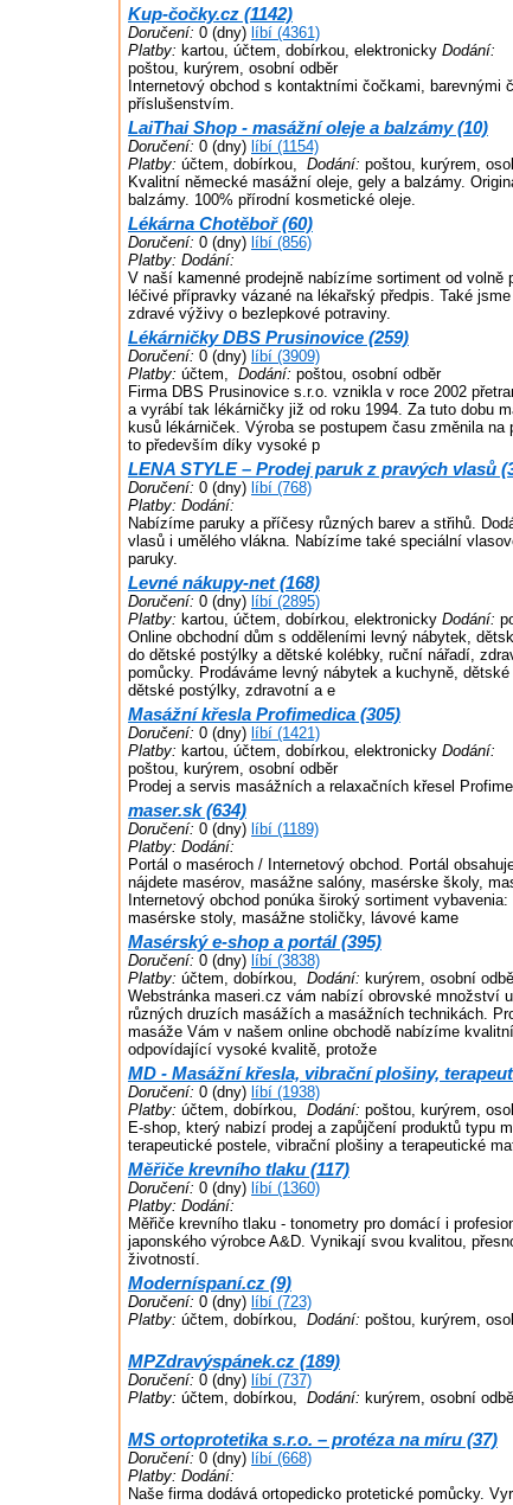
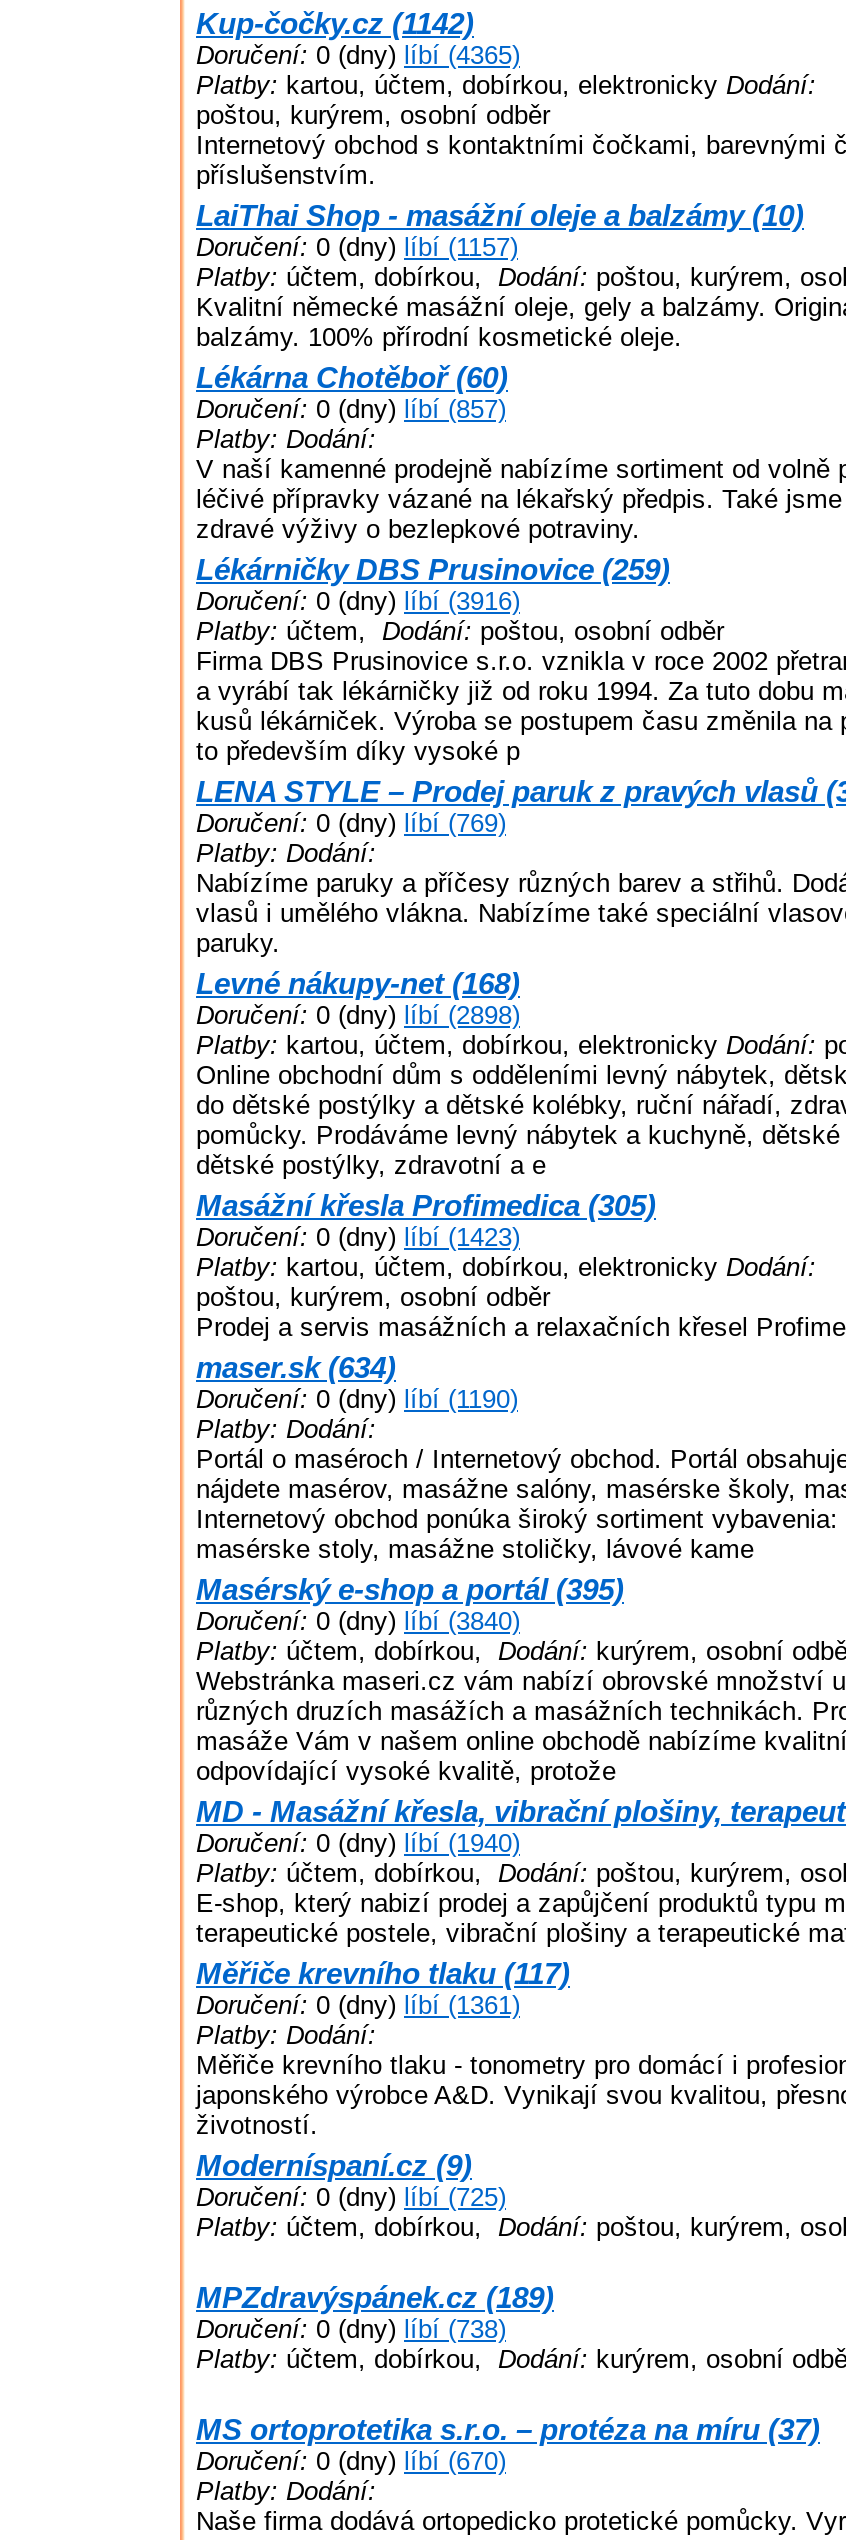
[128,24,320,41] Doručení: 0 (dny) líbí (4361) -> [196,40,520,70] Doručení: 0 (dny) líbí (4365)
[128,137,319,155] Doručení: 0 (dny) líbí (1154) -> [196,232,518,262] Doručení: 0 (dny) líbí (1157)
[128,233,312,251] Doručení: 0 (dny) líbí (856) -> [196,394,506,424] Doručení: 0 (dny) líbí (857)
[128,347,320,365] Doručení: 0 (dny) líbí (3909) -> [196,586,520,616] Doručení: 0 (dny) líbí (3916)
[128,479,312,497] Doručení: 0 (dny) líbí (768) -> [196,808,506,838] Doručení: 0 (dny) líbí (769)
[128,593,320,610] Doručení: 0 (dny) líbí (2895) -> [196,1000,520,1030] Doručení: 0 (dny) líbí (2898)
[128,724,320,742] Doručení: 0 (dny) líbí (1421) -> [196,1222,520,1252] Doručení: 0 (dny) líbí (1423)
[128,820,319,838] Doručení: 0 (dny) líbí (1189) -> [196,1384,518,1414] Doručení: 0 (dny) líbí (1190)
[128,952,320,969] Doručení: 0 (dny) líbí (3838) -> [196,1606,520,1636] Doručení: 0 (dny) líbí (3840)
[128,1083,320,1101] Doručení: 0 (dny) líbí (1938) -> [196,1828,520,1858] Doručení: 0 (dny) líbí (1940)
[128,1179,320,1197] Doručení: 0 (dny) líbí (1360) -> [196,1990,520,2020] Doručení: 0 (dny) líbí (1361)
[128,1293,312,1311] Doručení: 0 (dny) líbí (723) -> [196,2182,506,2212] Doručení: 0 (dny) líbí (725)
[128,1371,312,1389] Doručení: 0 (dny) líbí (737) -> [196,2314,506,2344] Doručení: 0 (dny) líbí (738)
[128,1449,312,1467] Doručení:0 (dny) líbí (668) -> [196,2446,506,2476] Doručení:0 (dny) líbí (670)

